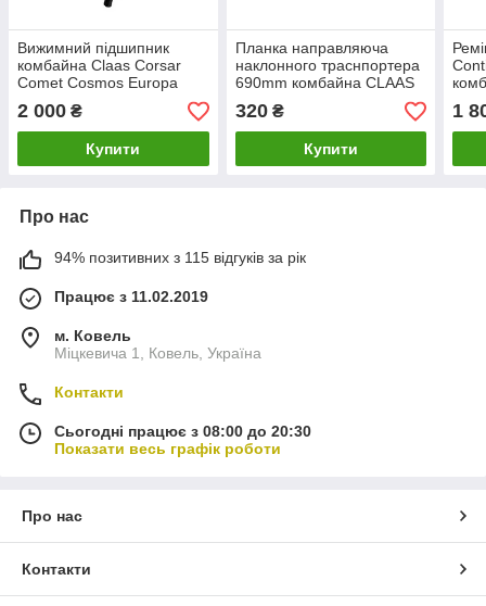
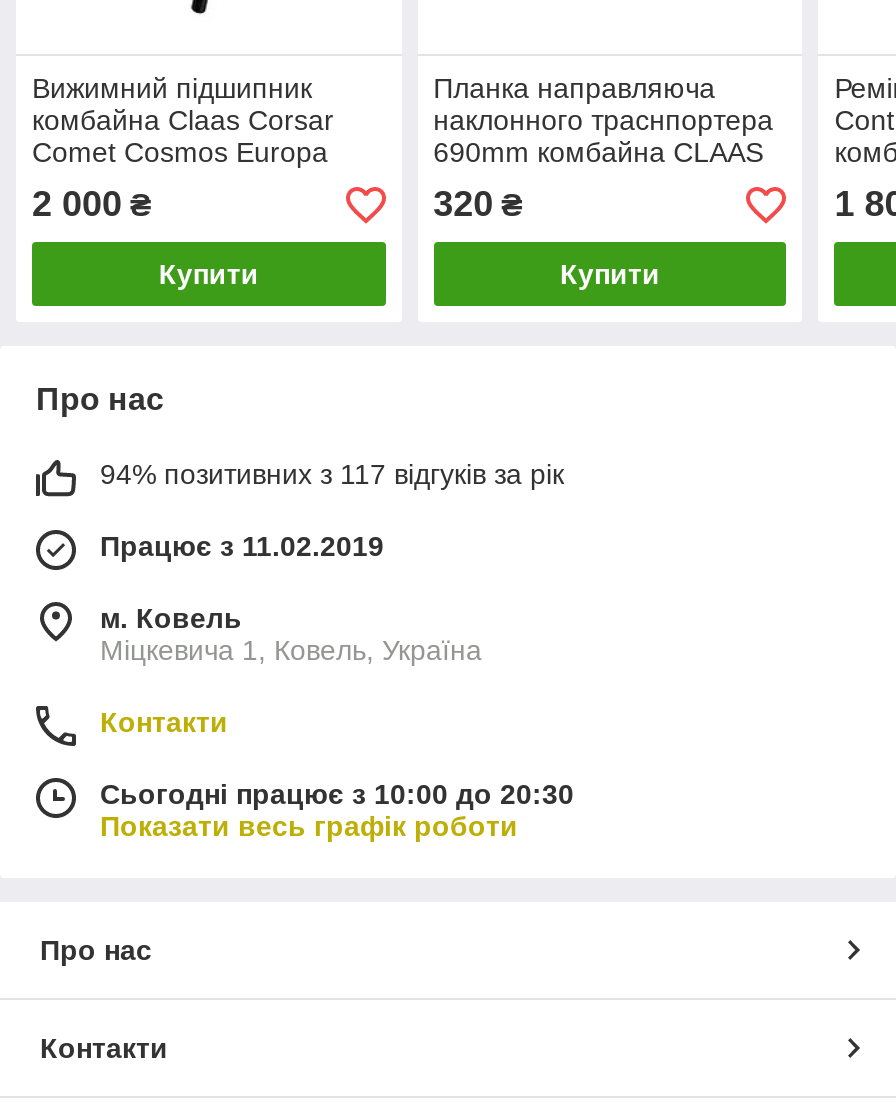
[54,249,306,267] 94% позитивних з 115 відгуків за рік -> [100,459,564,491] 94% позитивних з 117 відгуків за рік
[54,423,311,440] Сьогодні працює з 08:00 до 20:30 -> [100,779,574,811] Сьогодні працює з 10:00 до 20:30

